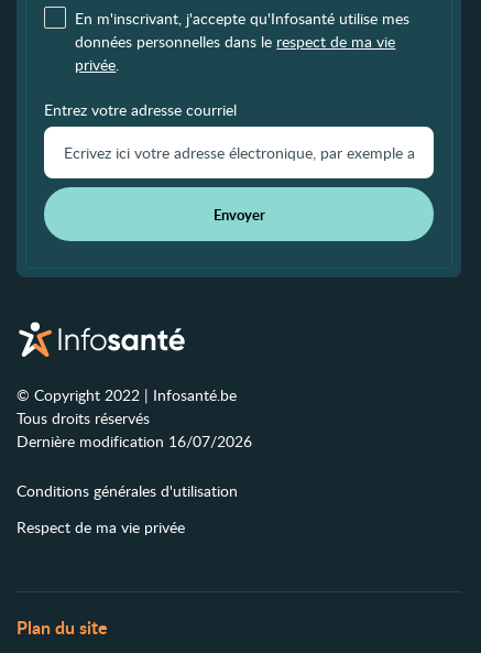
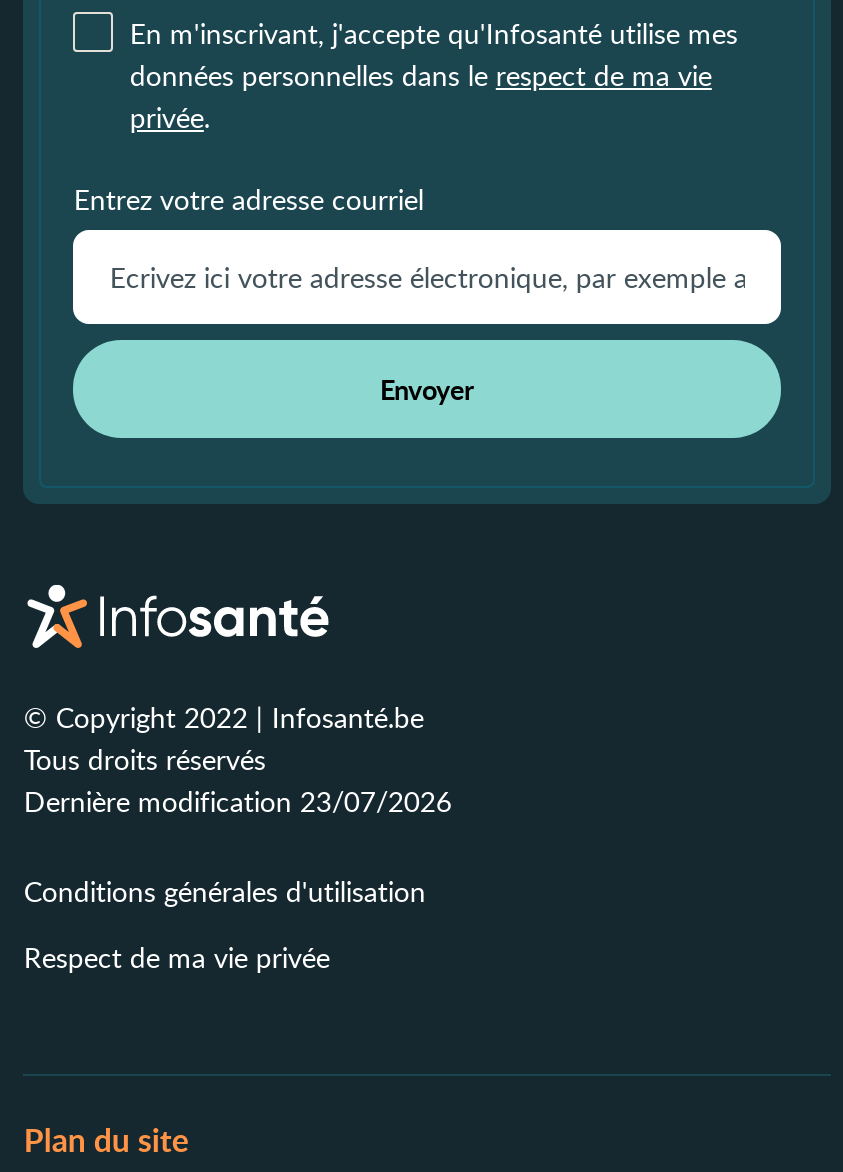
[17,431,252,451] Dernière modification 16/07/2026 -> [24,782,452,820] Dernière modification 23/07/2026

